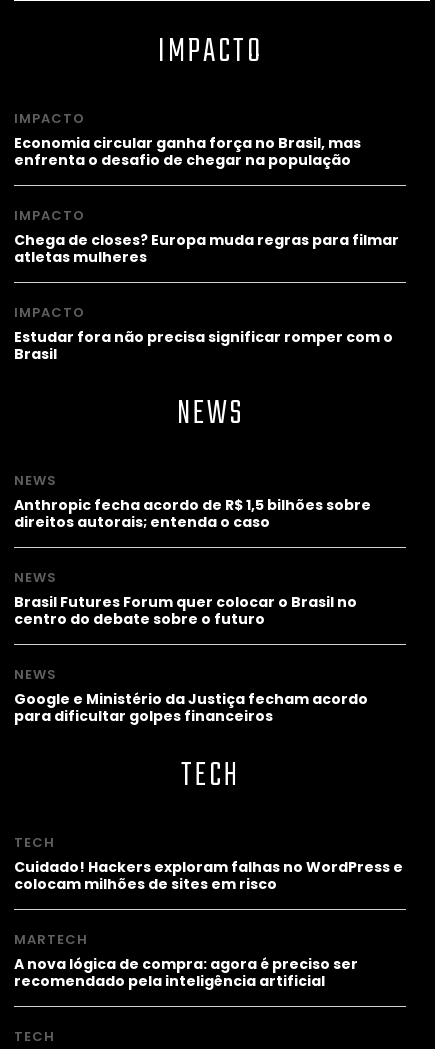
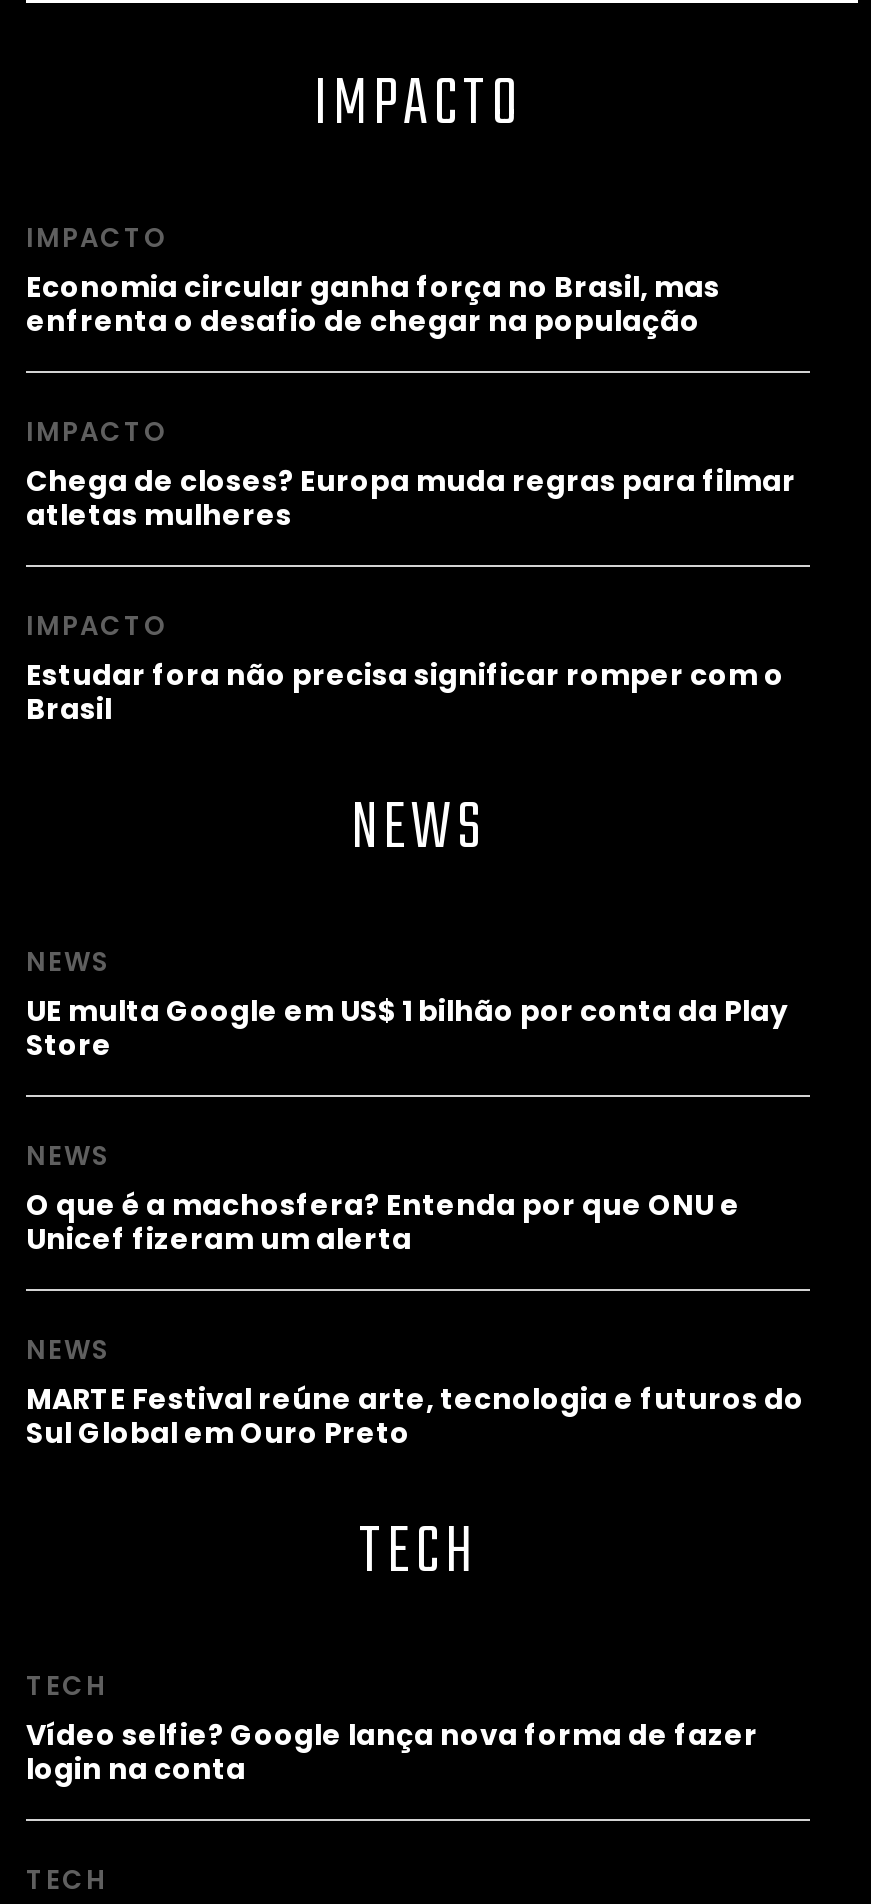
[14,495,371,532] Anthropic fecha acordo de R$ 1,5 bilhões sobre | direitos autorais; entenda o caso -> [26,990,788,1064] UE multa Google em US$ 1 bilhão por conta da Play | Store
[14,592,357,629] Brasil Futures Forum quer colocar o Brasil no | centro do debate sobre o futuro -> [26,1184,740,1258] O que é a machosfera? Entenda por que ONU e | Unicef fizeram um alerta
[14,689,368,726] Google e Ministério da Justiça fecham acordo | para dificultar golpes financeiros -> [26,1378,804,1452] MARTE Festival reúne arte, tecnologia e futuros do | Sul Global em Ouro Preto
[14,857,403,991] Cuidado! Hackers exploram falhas no WordPress e | colocam milhões de sites em risco | MARTECH | A nova lógica de compra: agora é preciso ser | recomendado pela inteligência artificial -> [26,1714,758,1788] Vídeo selfie? Google lança nova forma de fazer | login na conta

